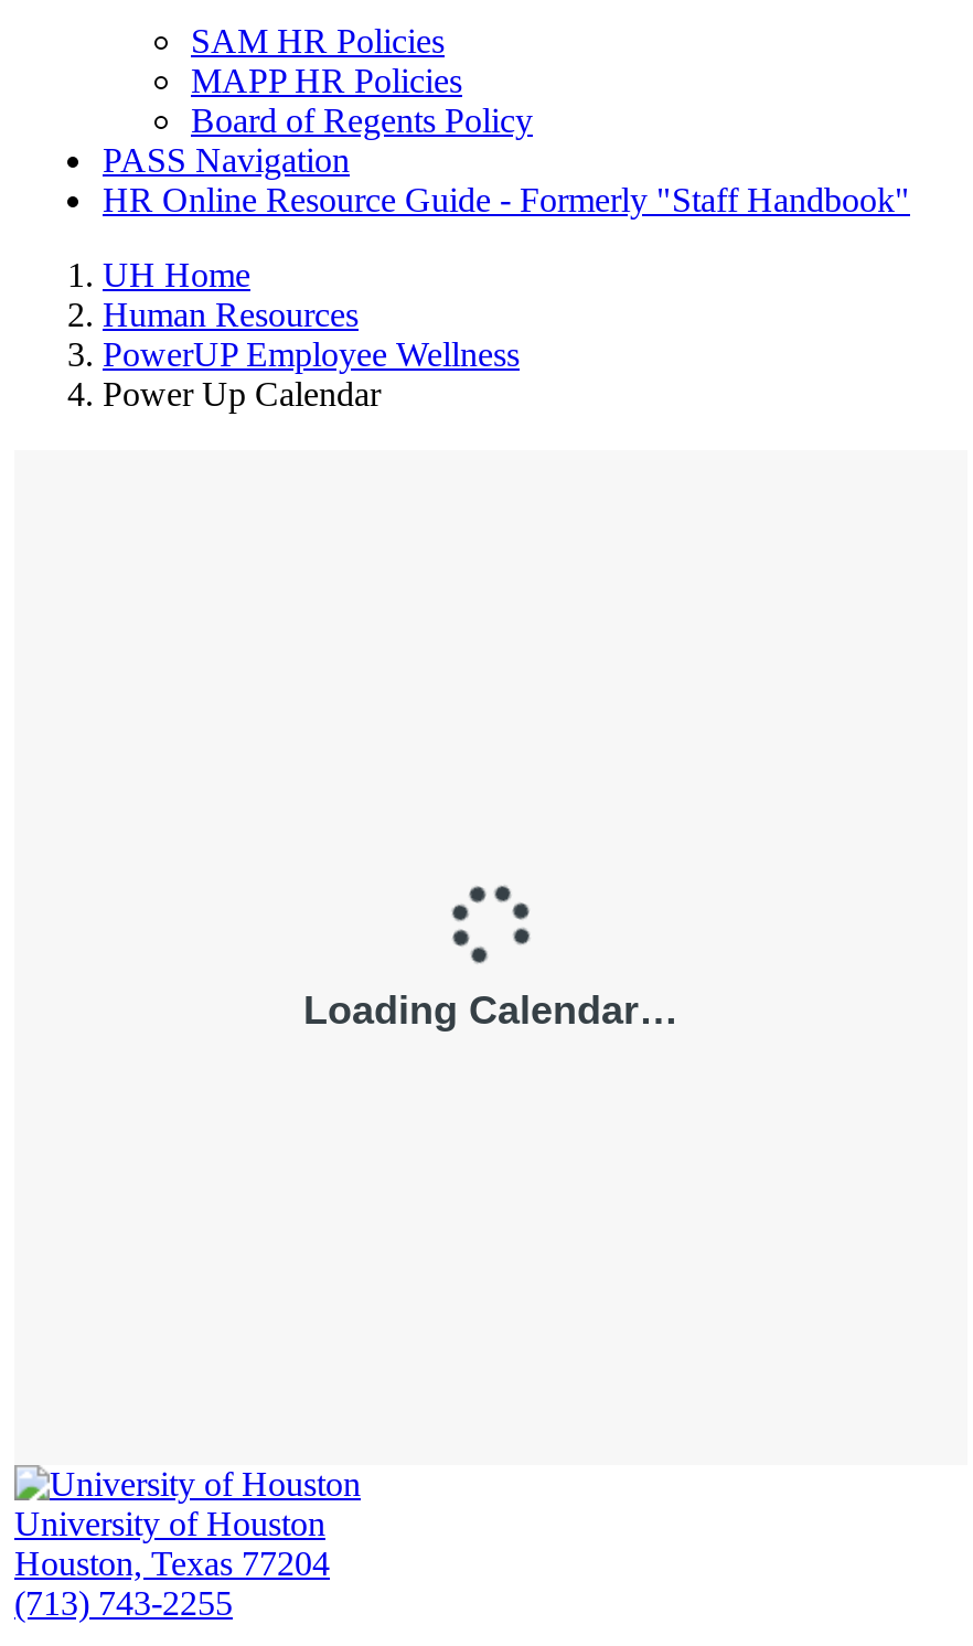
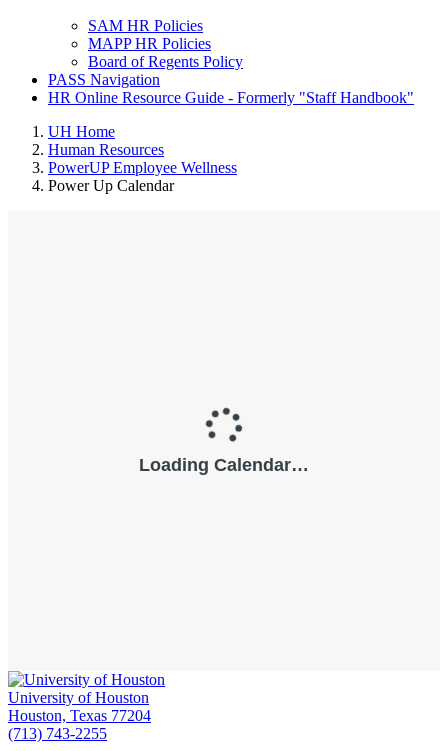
[451,885,531,966] [image] -> [205,407,243,444] [image]

